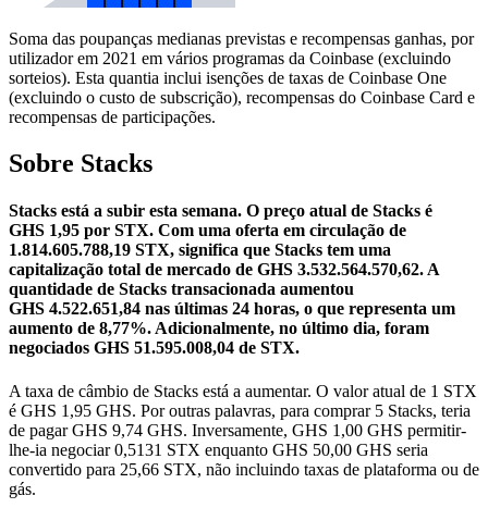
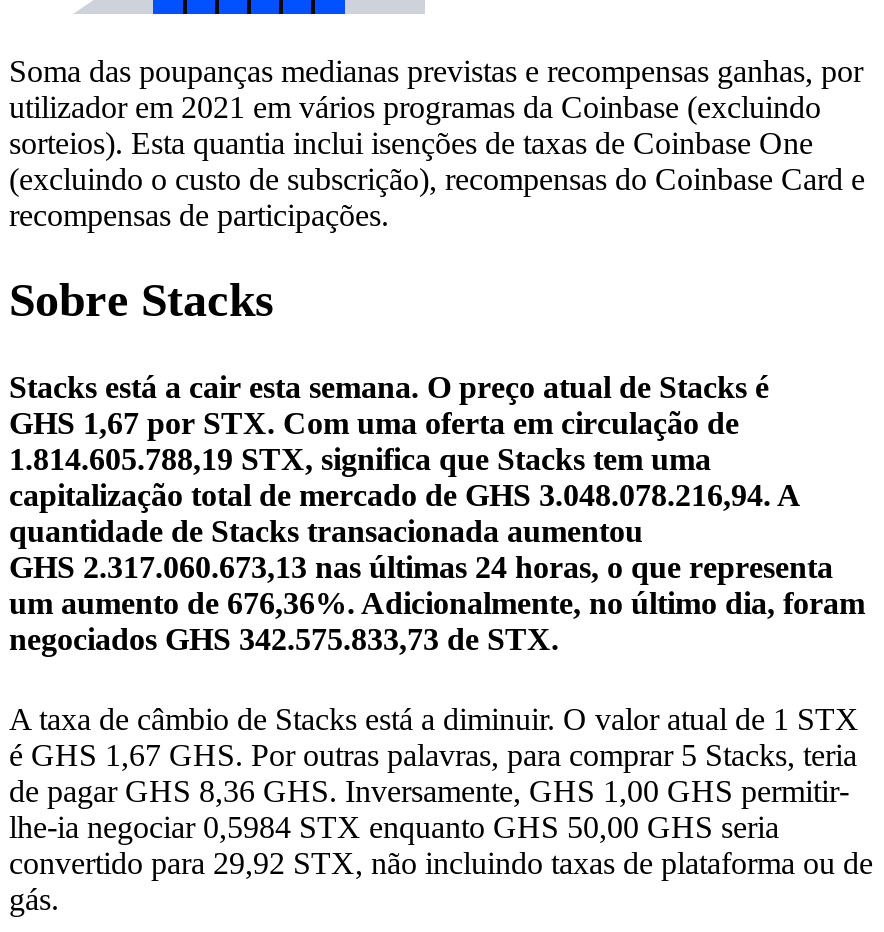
[9,202,432,220] Stacks está a subir esta semana. O preço atual de Stacks é -> [9,371,769,405] Stacks está a cair esta semana. O preço atual de Stacks é
[9,221,406,240] GHS 1,95 por STX. Com uma oferta em circulação de -> [9,407,739,441] GHS 1,67 por STX. Com uma oferta em circulação de
[9,260,439,279] capitalização total de mercado de GHS 3.532.564.570,62. A -> [9,479,799,513] capitalização total de mercado de GHS 3.048.078.216,94. A
[9,300,455,357] GHS 4.522.651,84 nas últimas 24 horas, o que representa um | aumento de 8,77%. Adicionalmente, no último dia, foram | negociados GHS 51.595.008,04 de STX. -> [9,551,865,657] GHS 2.317.060.673,13 nas últimas 24 horas, o que representa | um aumento de 676,36%. Adicionalmente, no último dia, foram | negociados GHS 342.575.833,73 de STX.
[9,381,479,478] A taxa de câmbio de Stacks está a aumentar. O valor atual de 1 STX | é GHS 1,95 GHS. Por outras palavras, para comprar 5 Stacks, teria | de pagar GHS 9,74 GHS. Inversamente, GHS 1,00 GHS permitir- | lhe-ia negociar 0,5131 STX enquanto GHS 50,00 GHS seria | convertido para 25,66 STX, não incluindo taxas de plataforma ou de -> [9,701,873,879] A taxa de câmbio de Stacks está a diminuir. O valor atual de 1 STX | é GHS 1,67 GHS. Por outras palavras, para comprar 5 Stacks, teria | de pagar GHS 8,36 GHS. Inversamente, GHS 1,00 GHS permitir- | lhe-ia negociar 0,5984 STX enquanto GHS 50,00 GHS seria | convertido para 29,92 STX, não incluindo taxas de plataforma ou de

